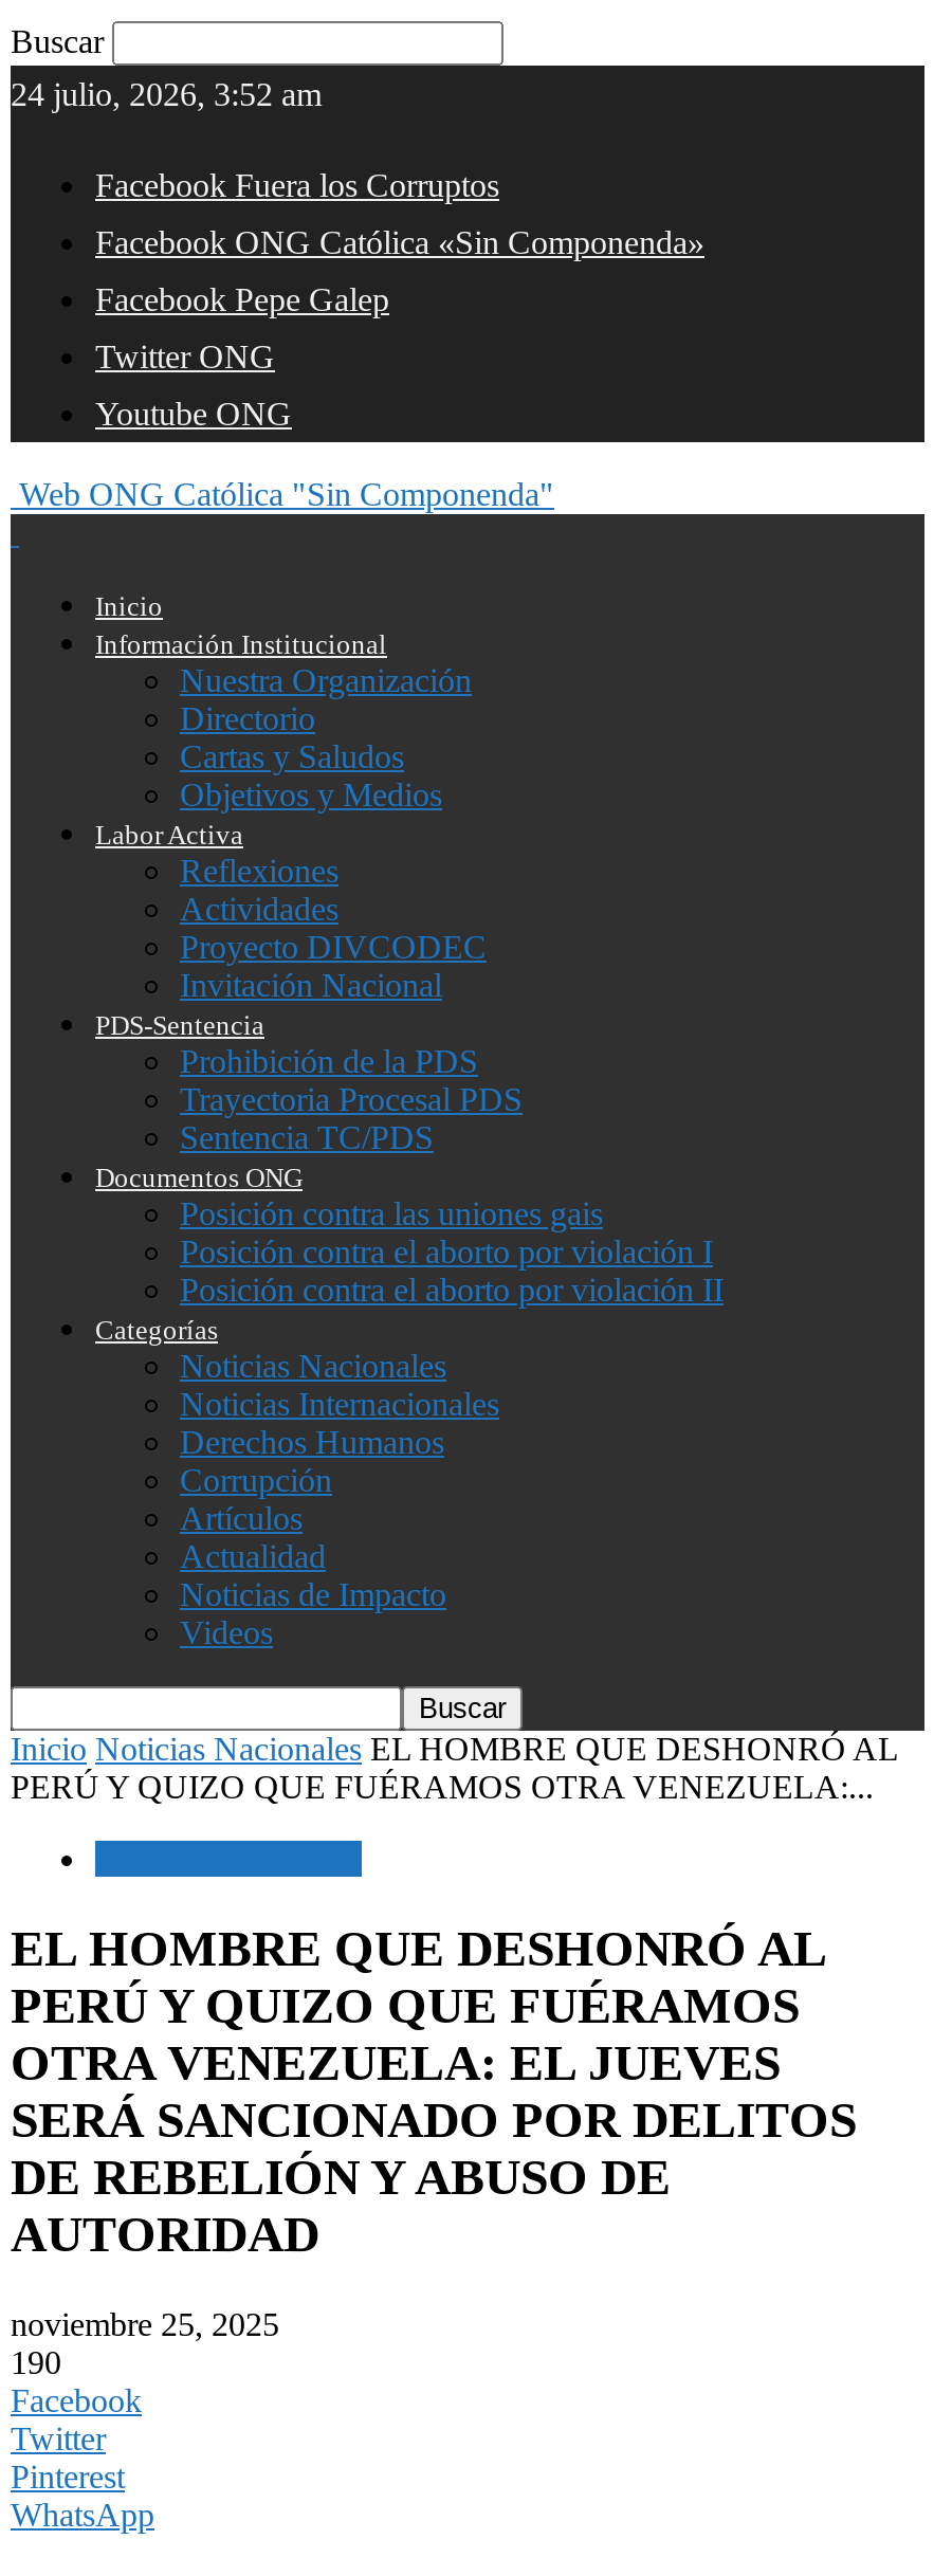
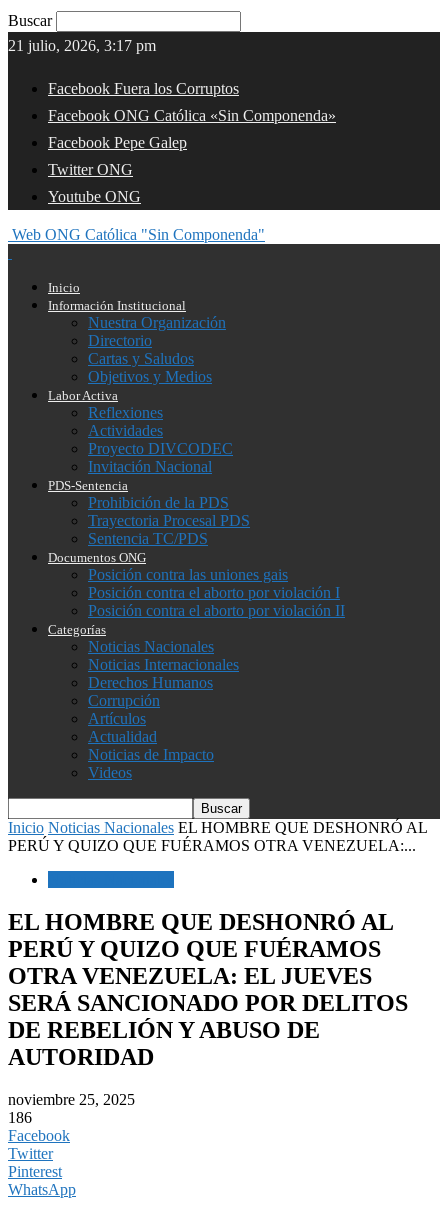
[11,76,322,112] 24 julio, 2026, 3:52 am -> [8,37,156,54] 21 julio, 2026, 3:17 pm
[11,2344,61,2380] 190 -> [8,1109,32,1126] 186

